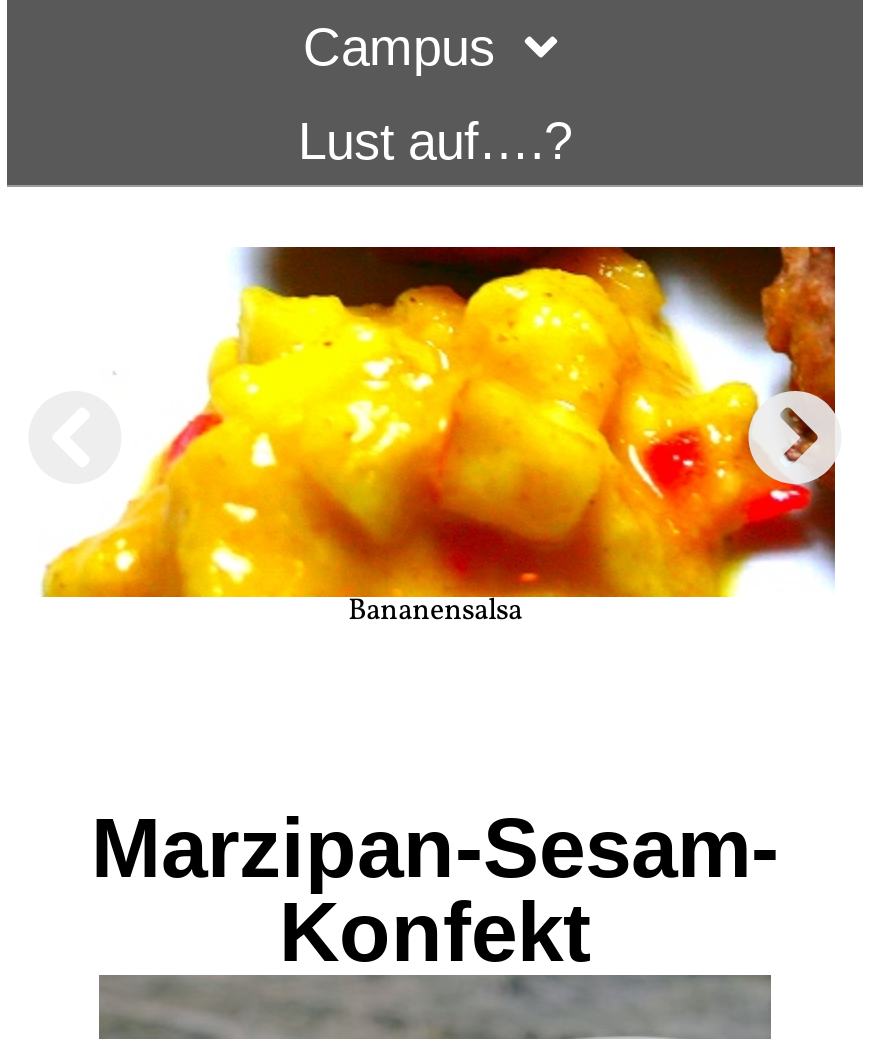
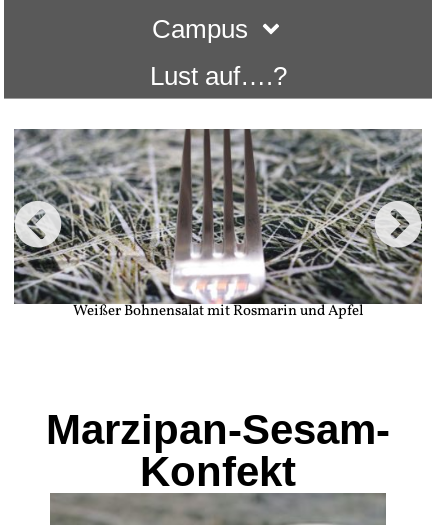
[27,245,843,634] [image] | Bananensalsa -> [13,128,423,322] [image] | Weißer Bohnensalat mit Rosmarin und Apfel

